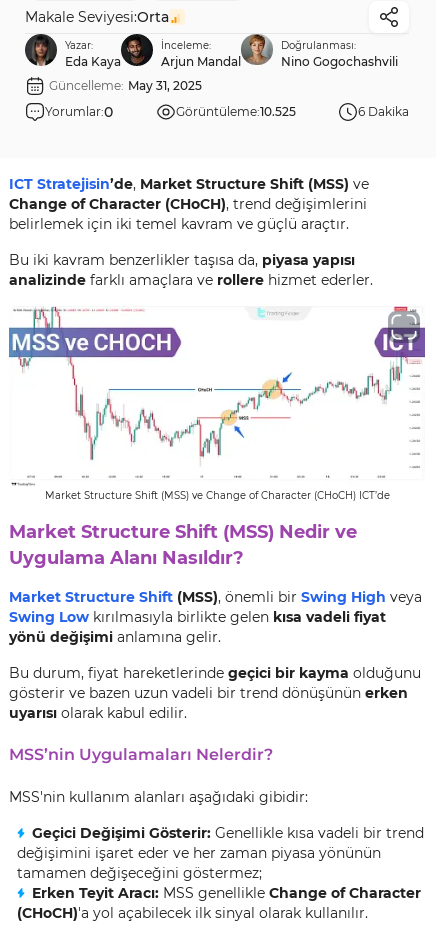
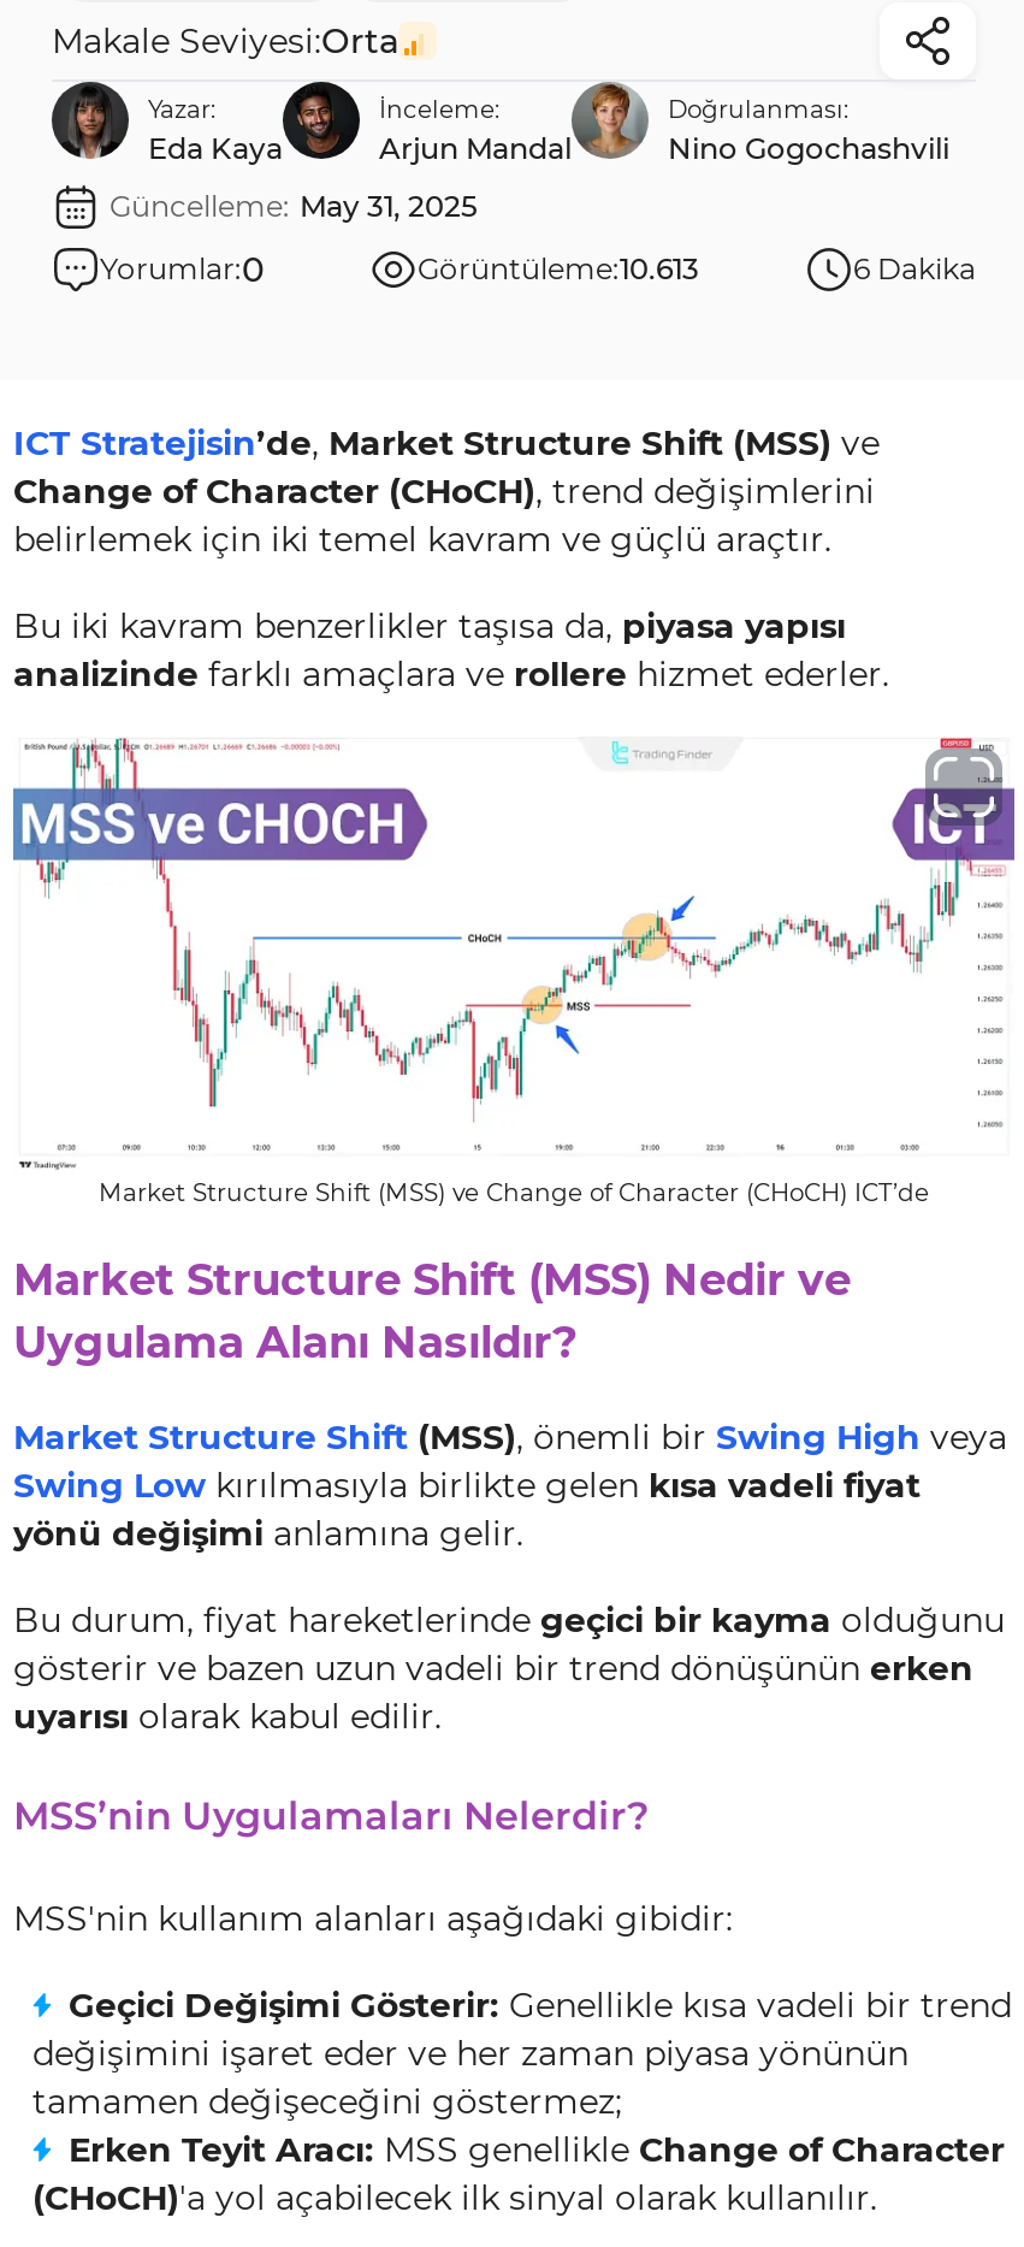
[175,104,295,119] Görüntüleme:10.525 -> [418,250,699,286] Görüntüleme:10.613

